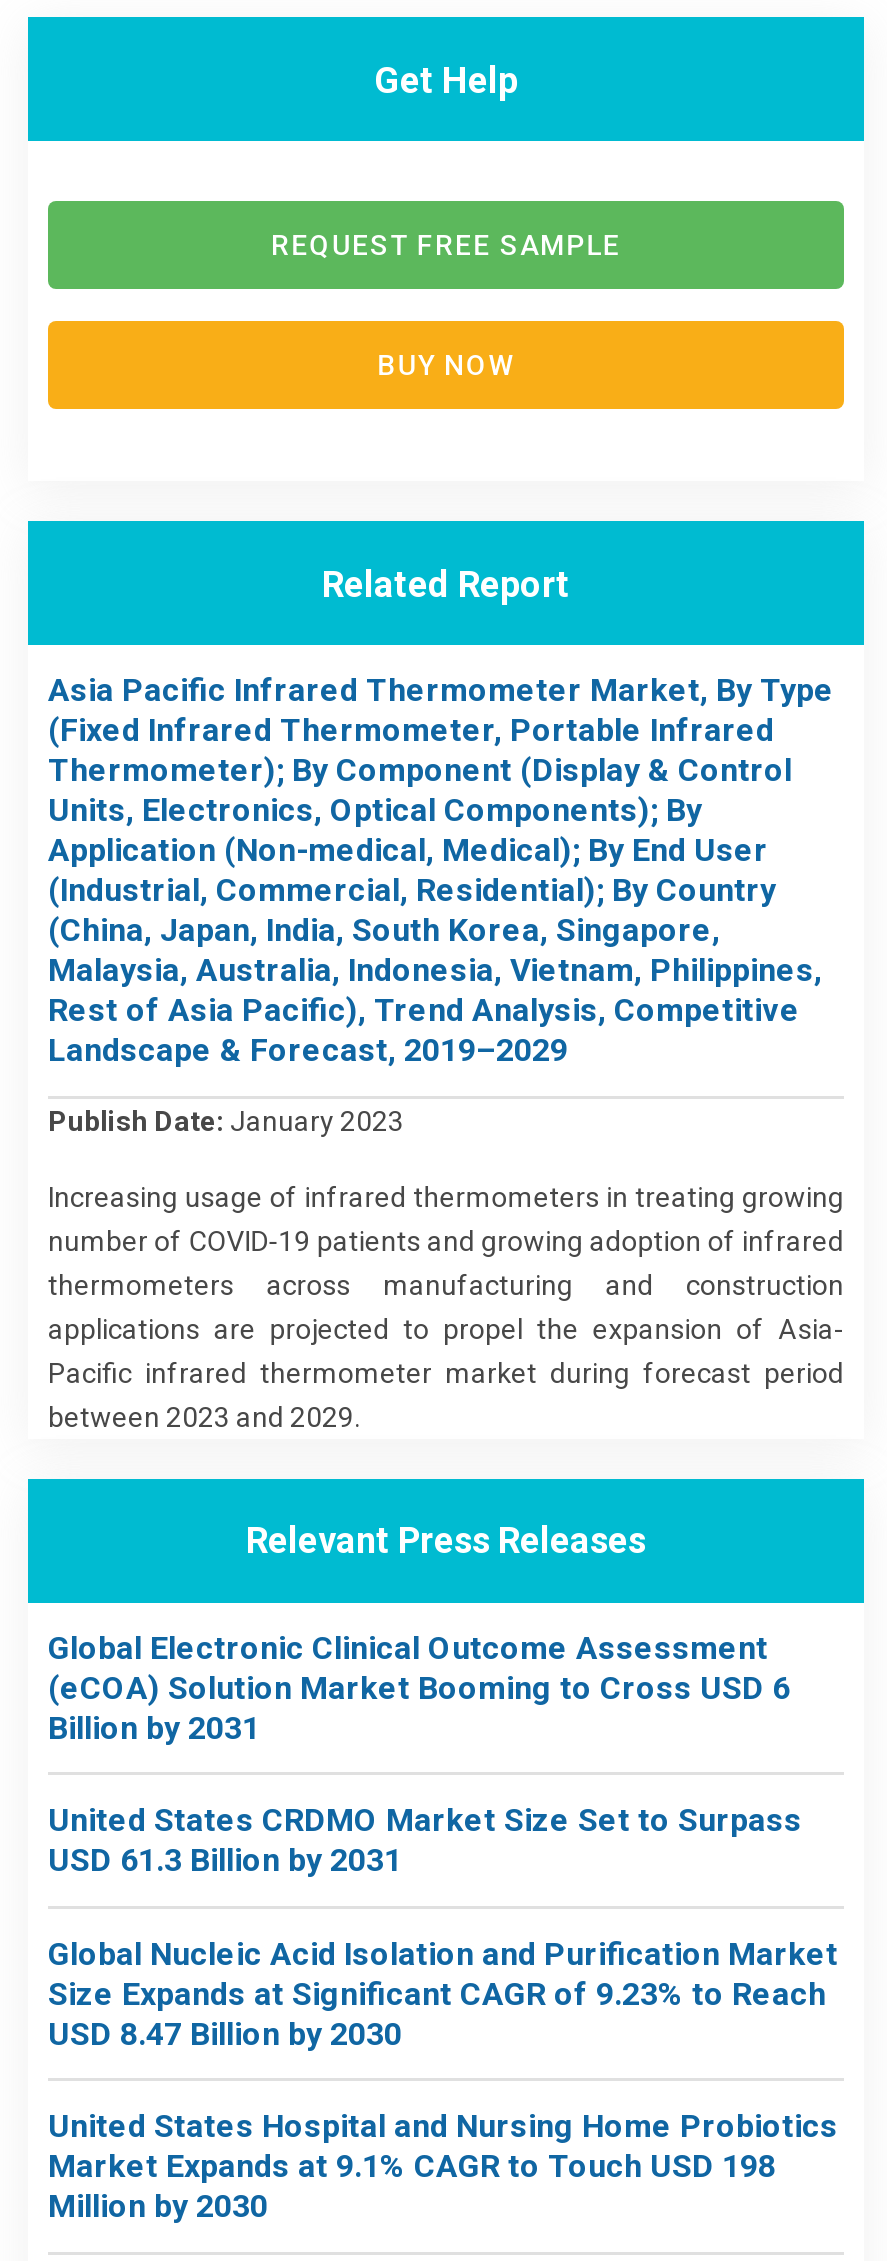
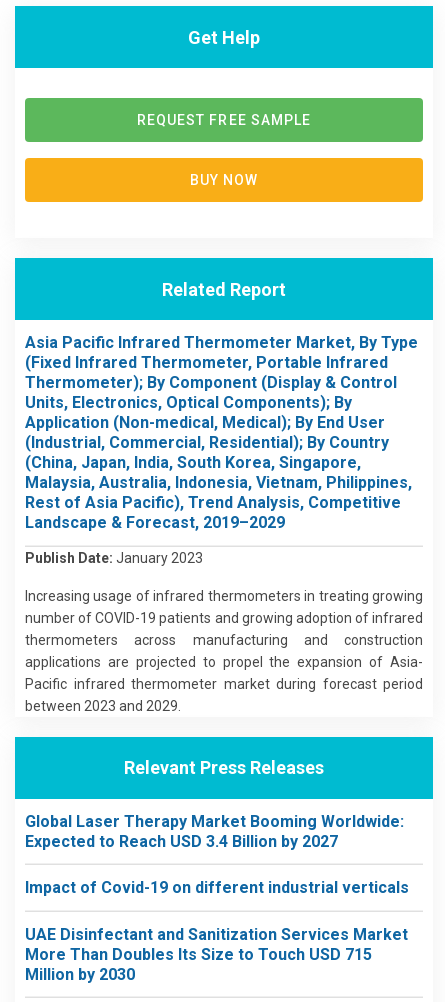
[48,1628,838,2185] Global Electronic Clinical Outcome Assessment | (eCOA) Solution Market Booming to Cross USD 6 | Billion by 2031 | United States CRDMO Market Size Set to Surpass | USD 61.3 Billion by 2031 | Global Nucleic Acid Isolation and Purification Market | Size Expands at Significant CAGR of 9.23% to Reach | USD 8.47 Billion by 2030 | United States Hospital and Nursing Home Probiotics | Market Expands at 9.1% CAGR to Touch USD 198 -> [25,811,409,963] Global Laser Therapy Market Booming Worldwide: | Expected to Reach USD 3.4 Billion by 2027 | Impact of Covid-19 on different industrial verticals | UAE Disinfectant and Sanitization Services Market | More Than Doubles Its Size to Touch USD 715

